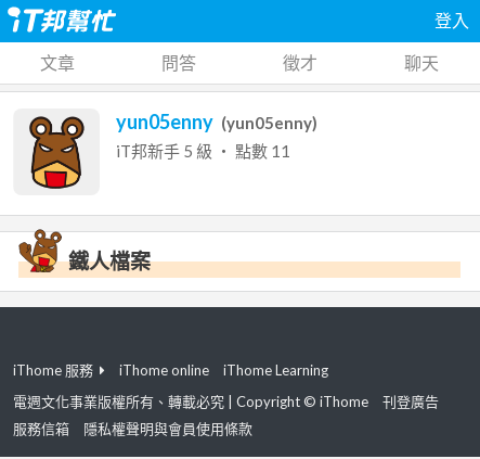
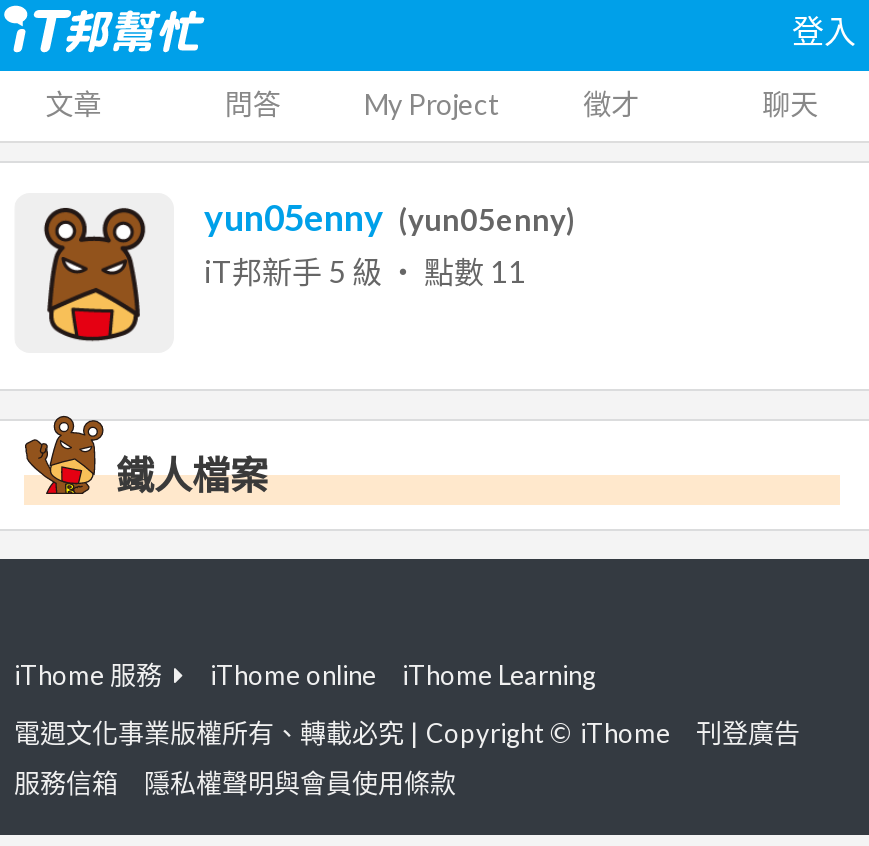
none -> [364,87,500,121] My Project

